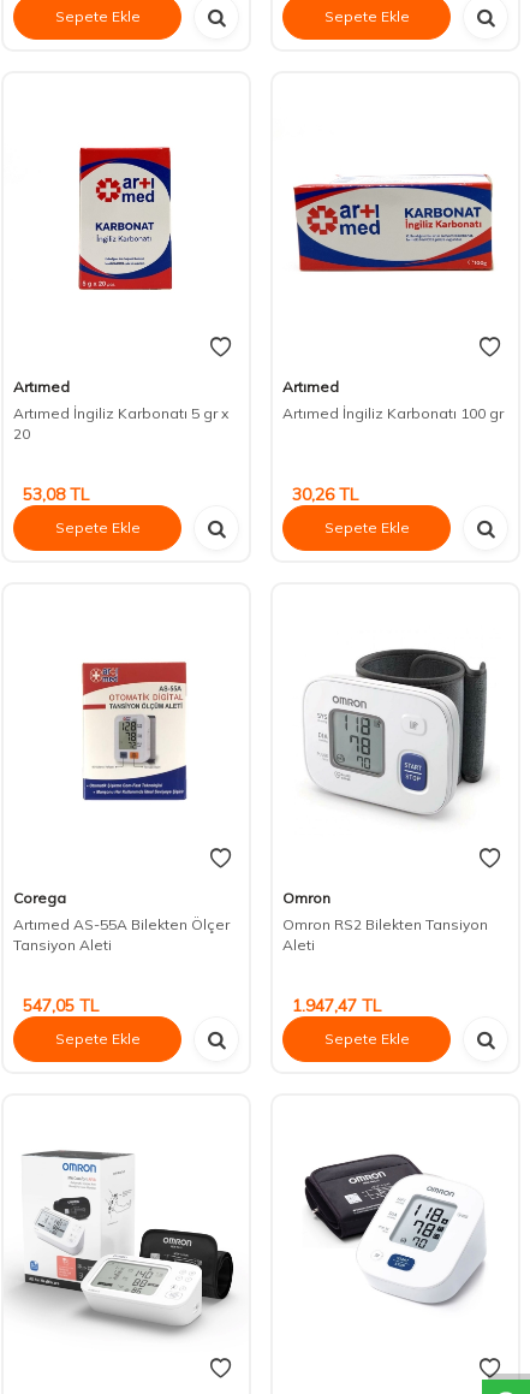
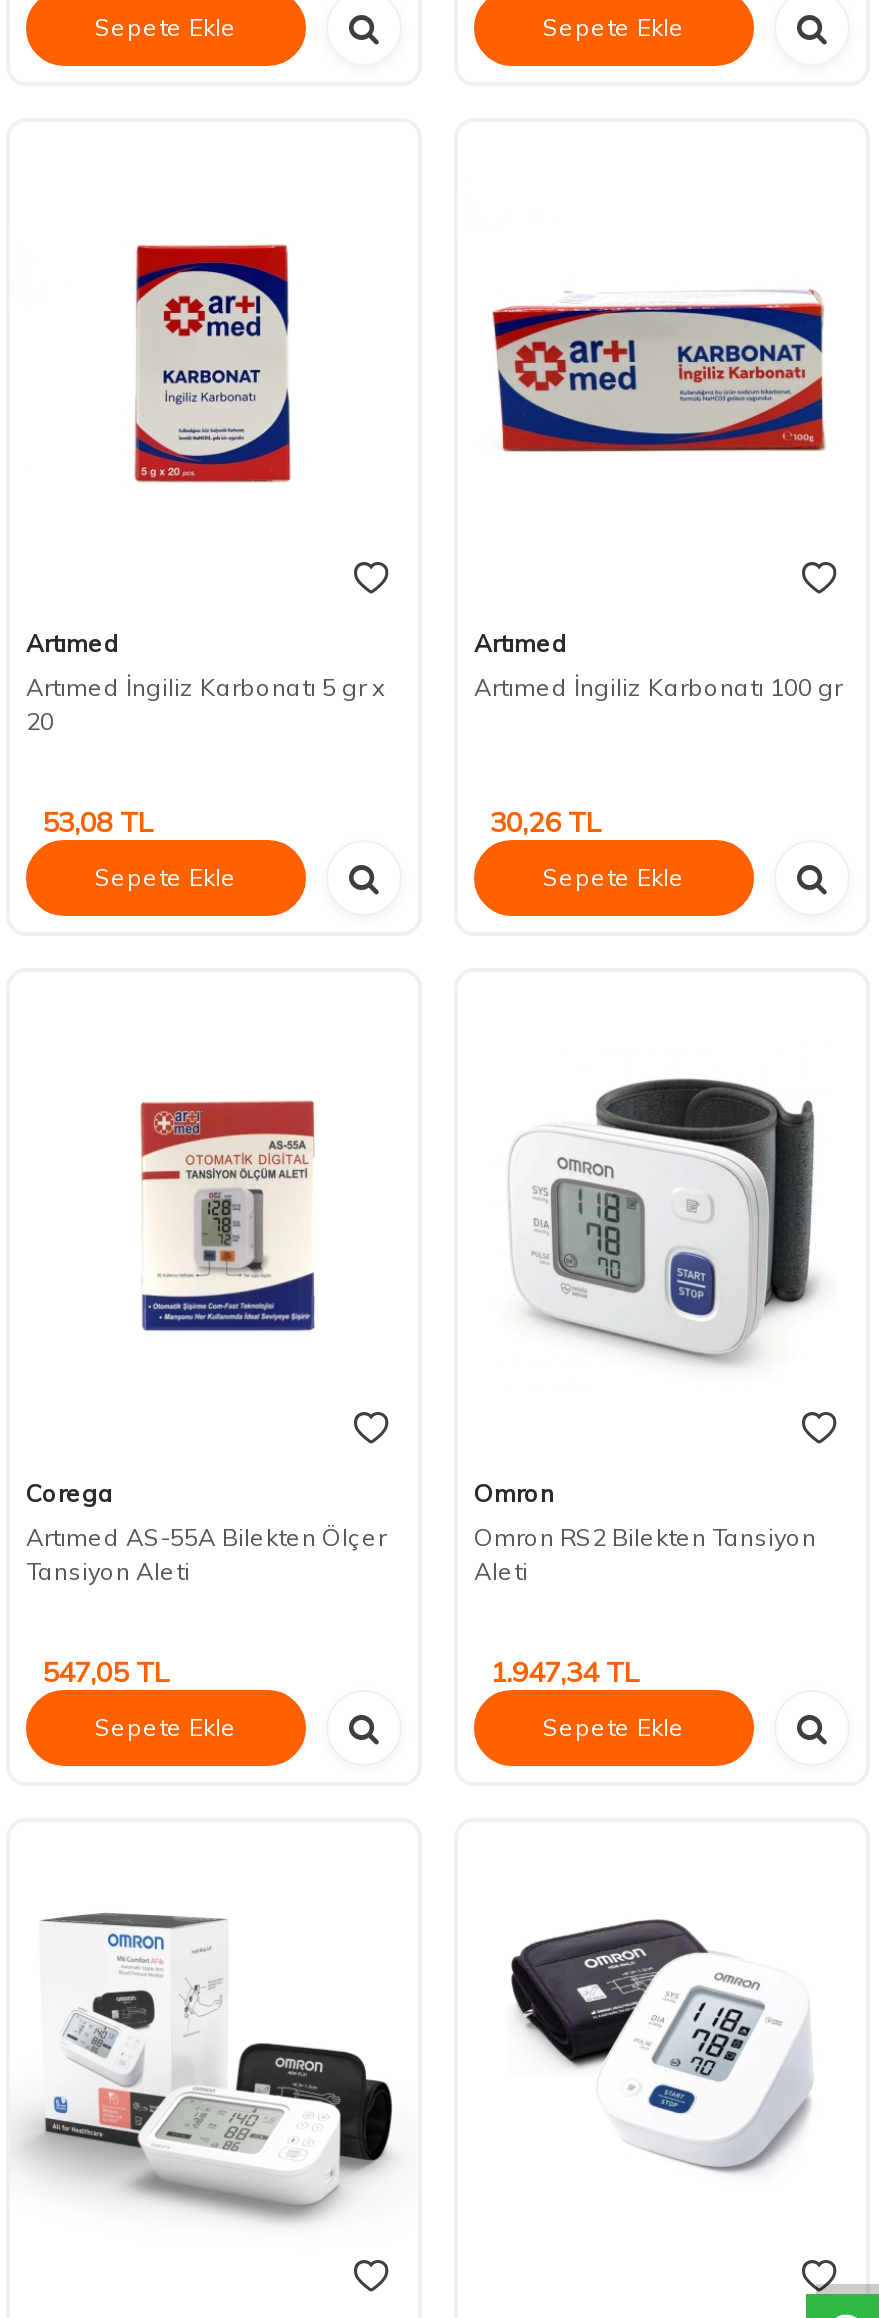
[292,994,381,1016] 1.947,47 TL -> [490,1653,638,1689] 1.947,34 TL

